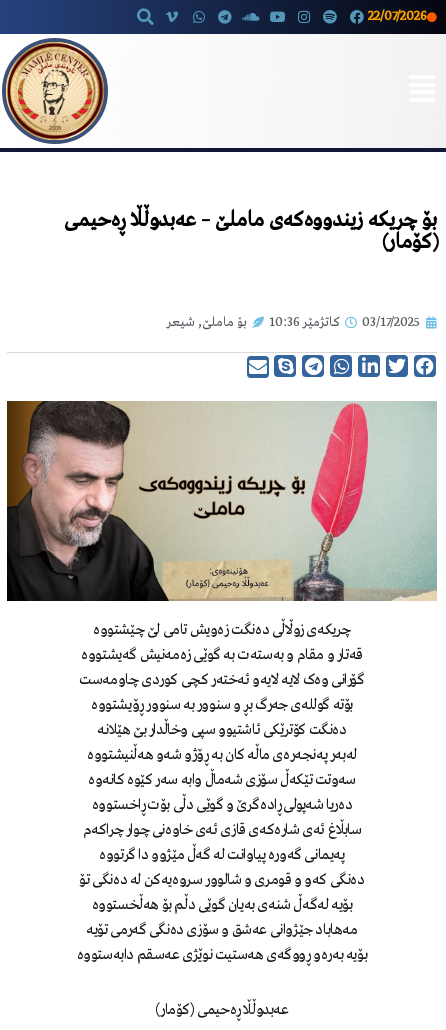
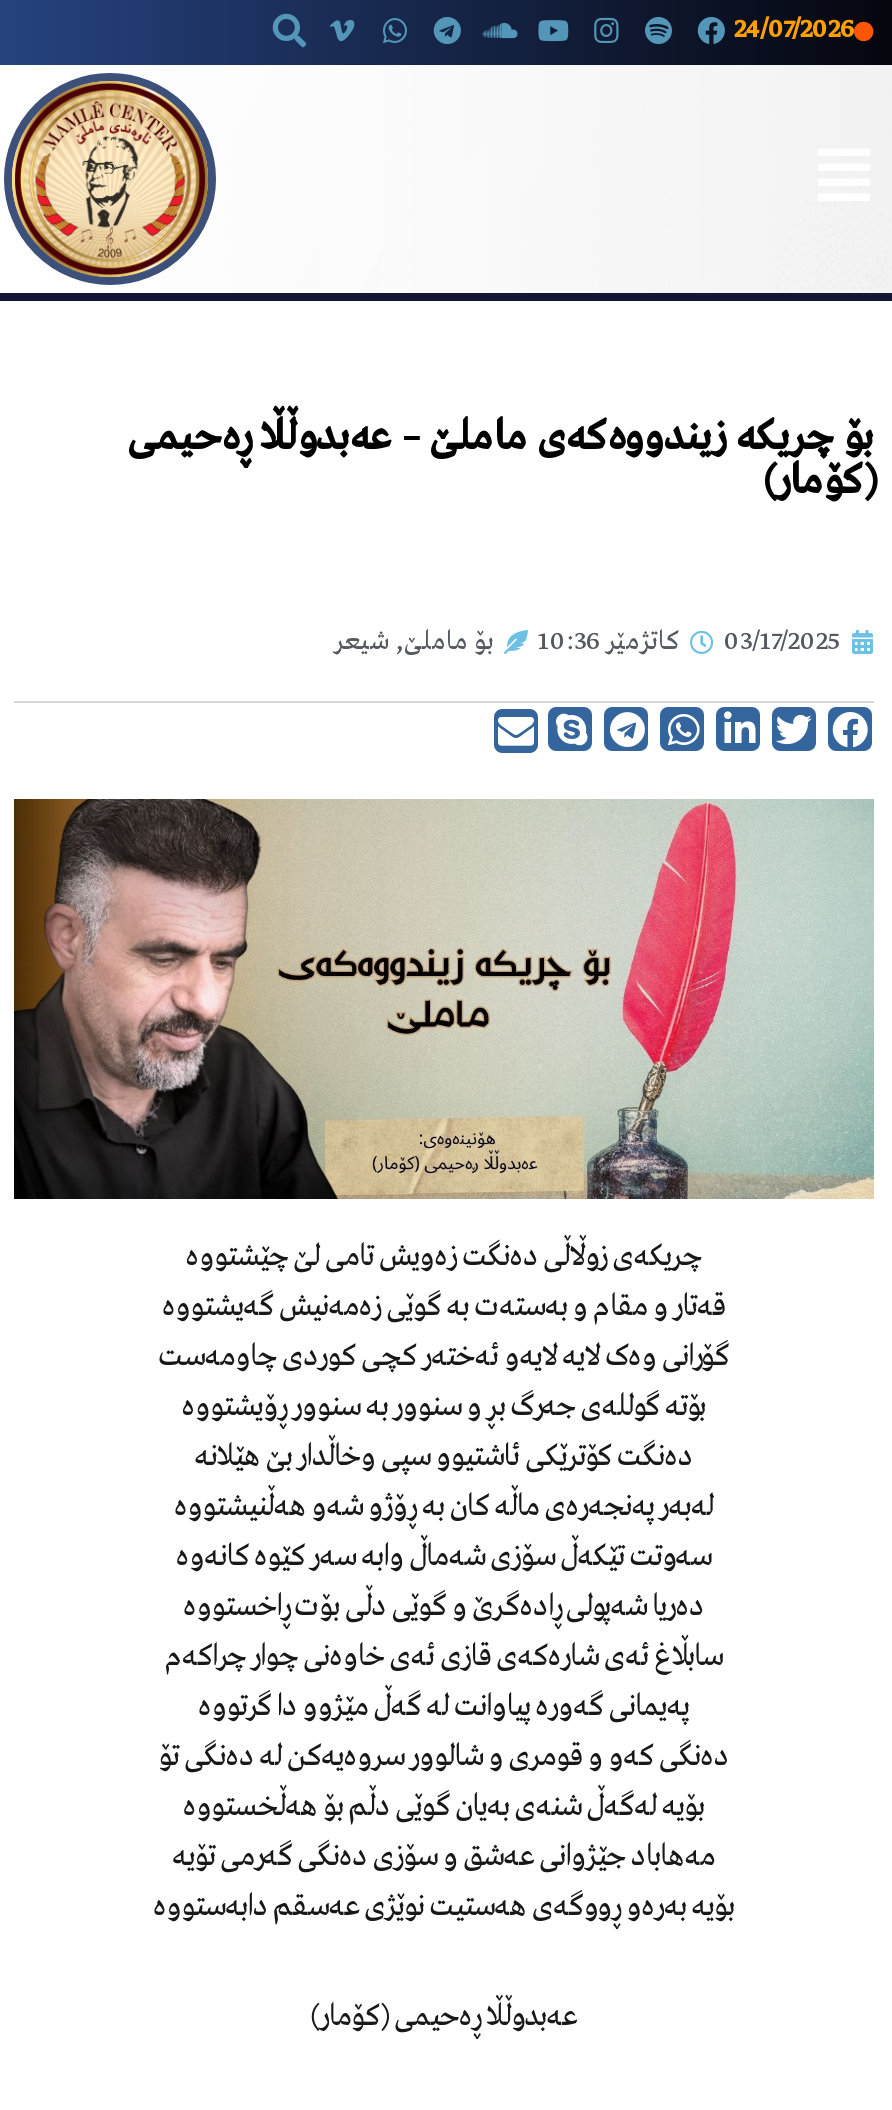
[368,8,427,25] 22/07/2026 -> [734,13,854,47] 24/07/2026

